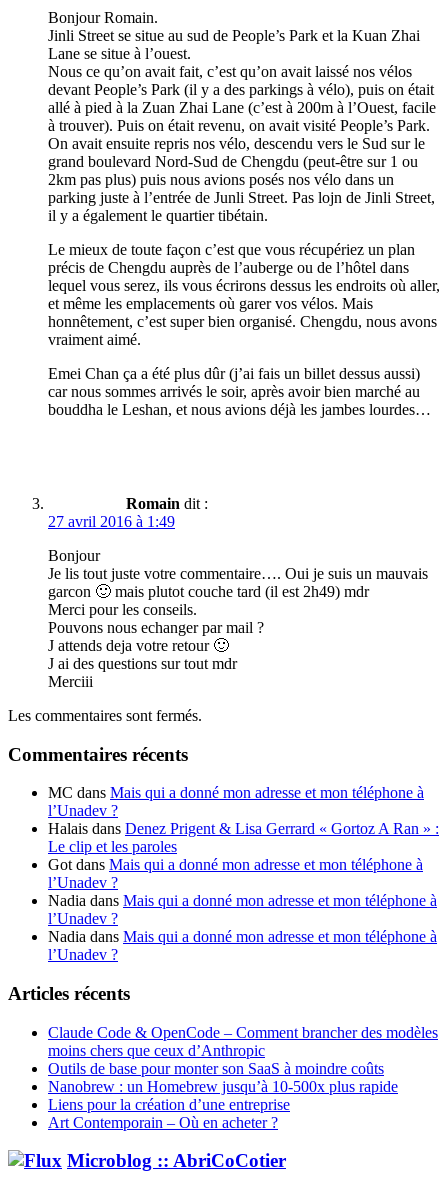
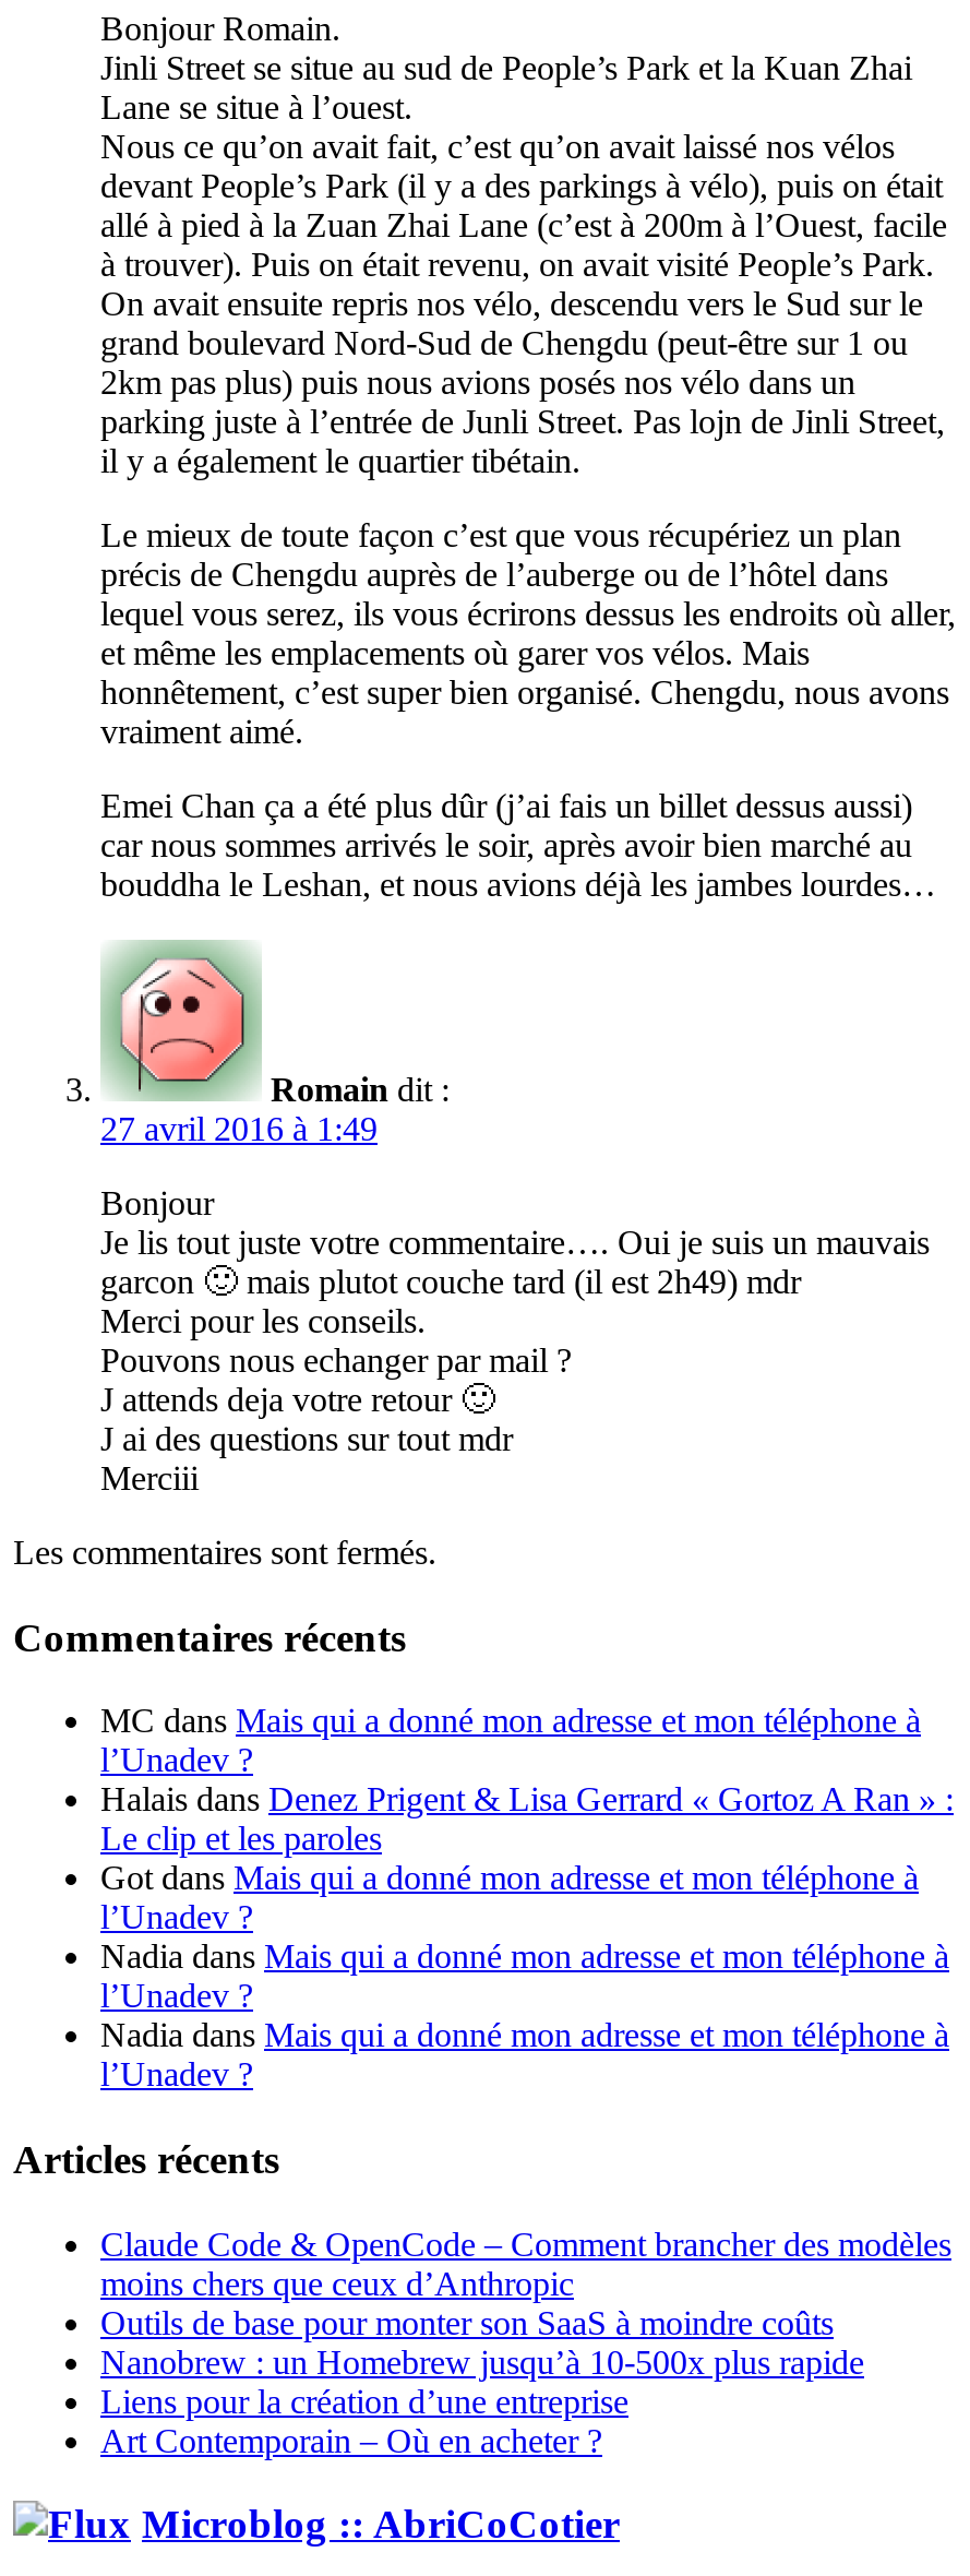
none -> [98,938,264,1104] [image]

